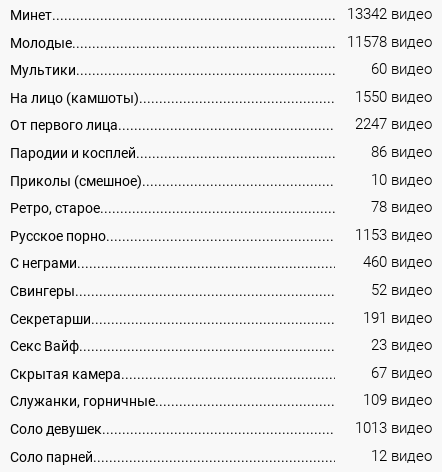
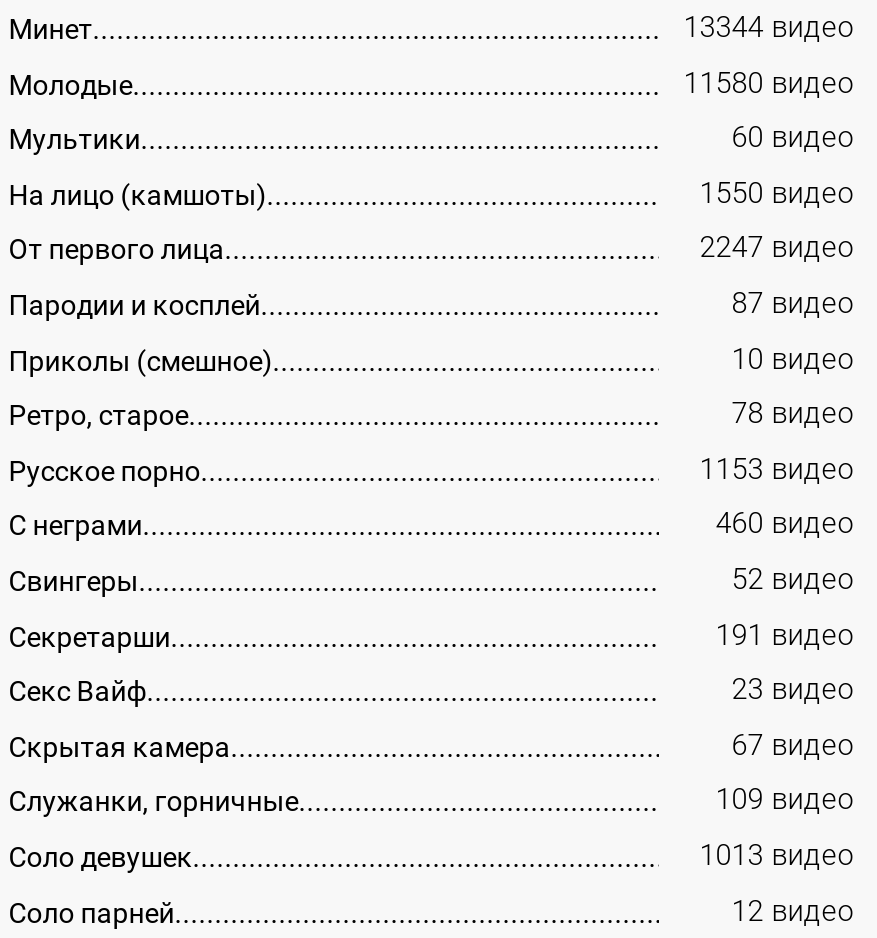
[347,6,432,23] 13342 видео -> [684,11,854,45] 13344 видео
[347,34,432,51] 11578 видео -> [684,66,854,100] 11580 видео
[371,144,432,161] 86 видео -> [732,287,854,321] 87 видео

